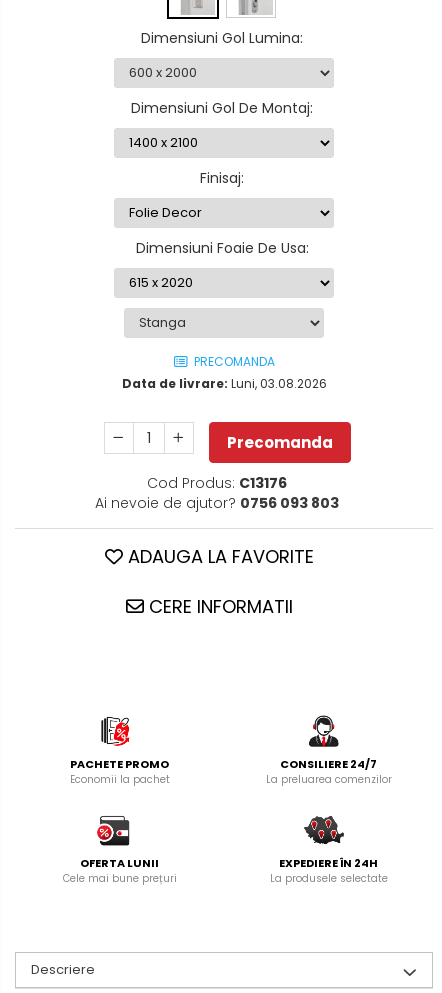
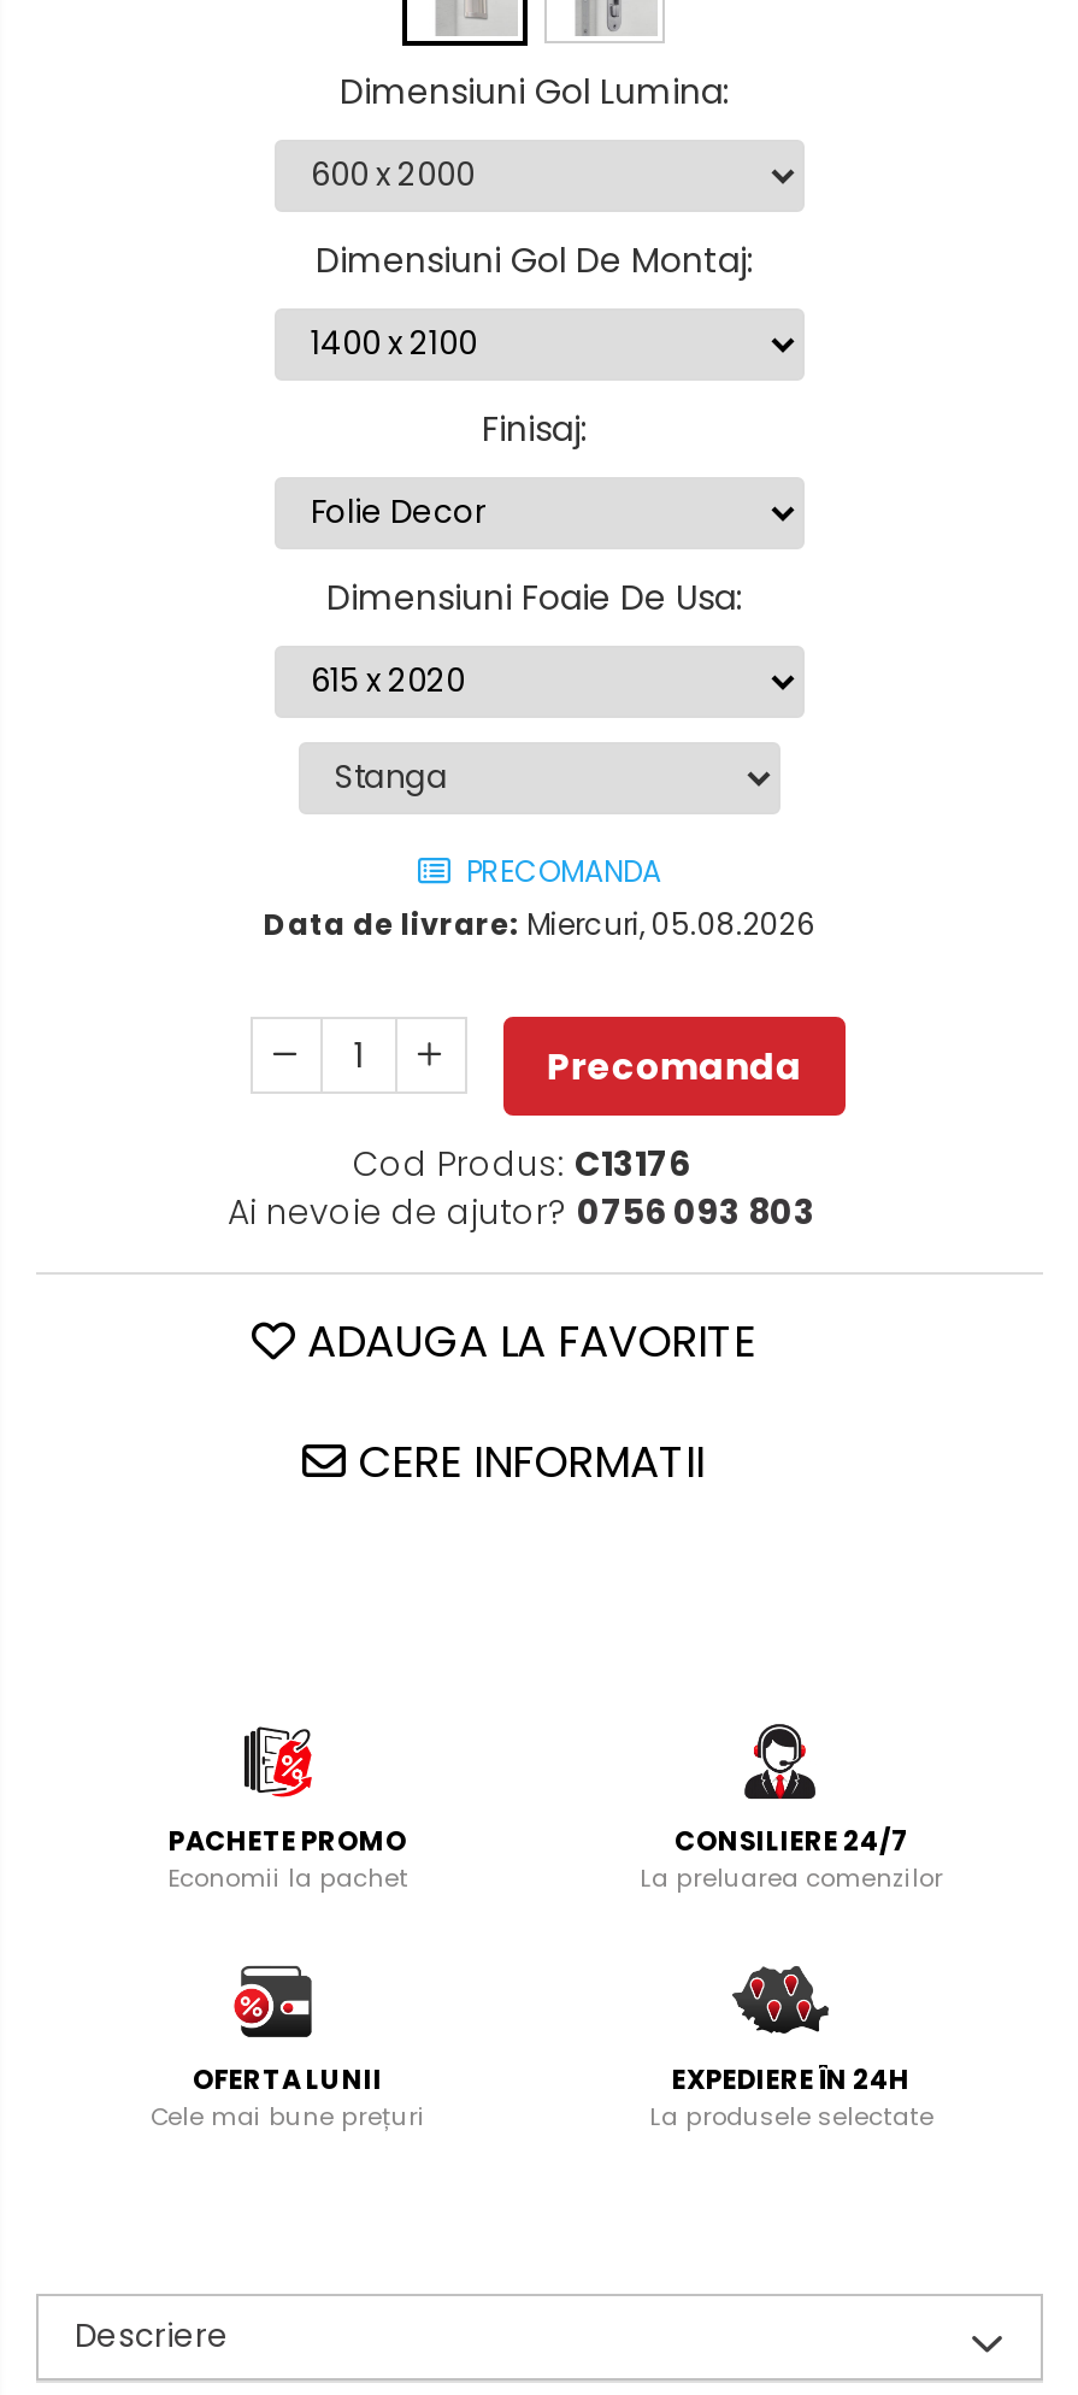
[121,375,326,392] Data de livrare: Luni, 03.08.2026 -> [264,905,815,945] Data de livrare: Miercuri, 05.08.2026

